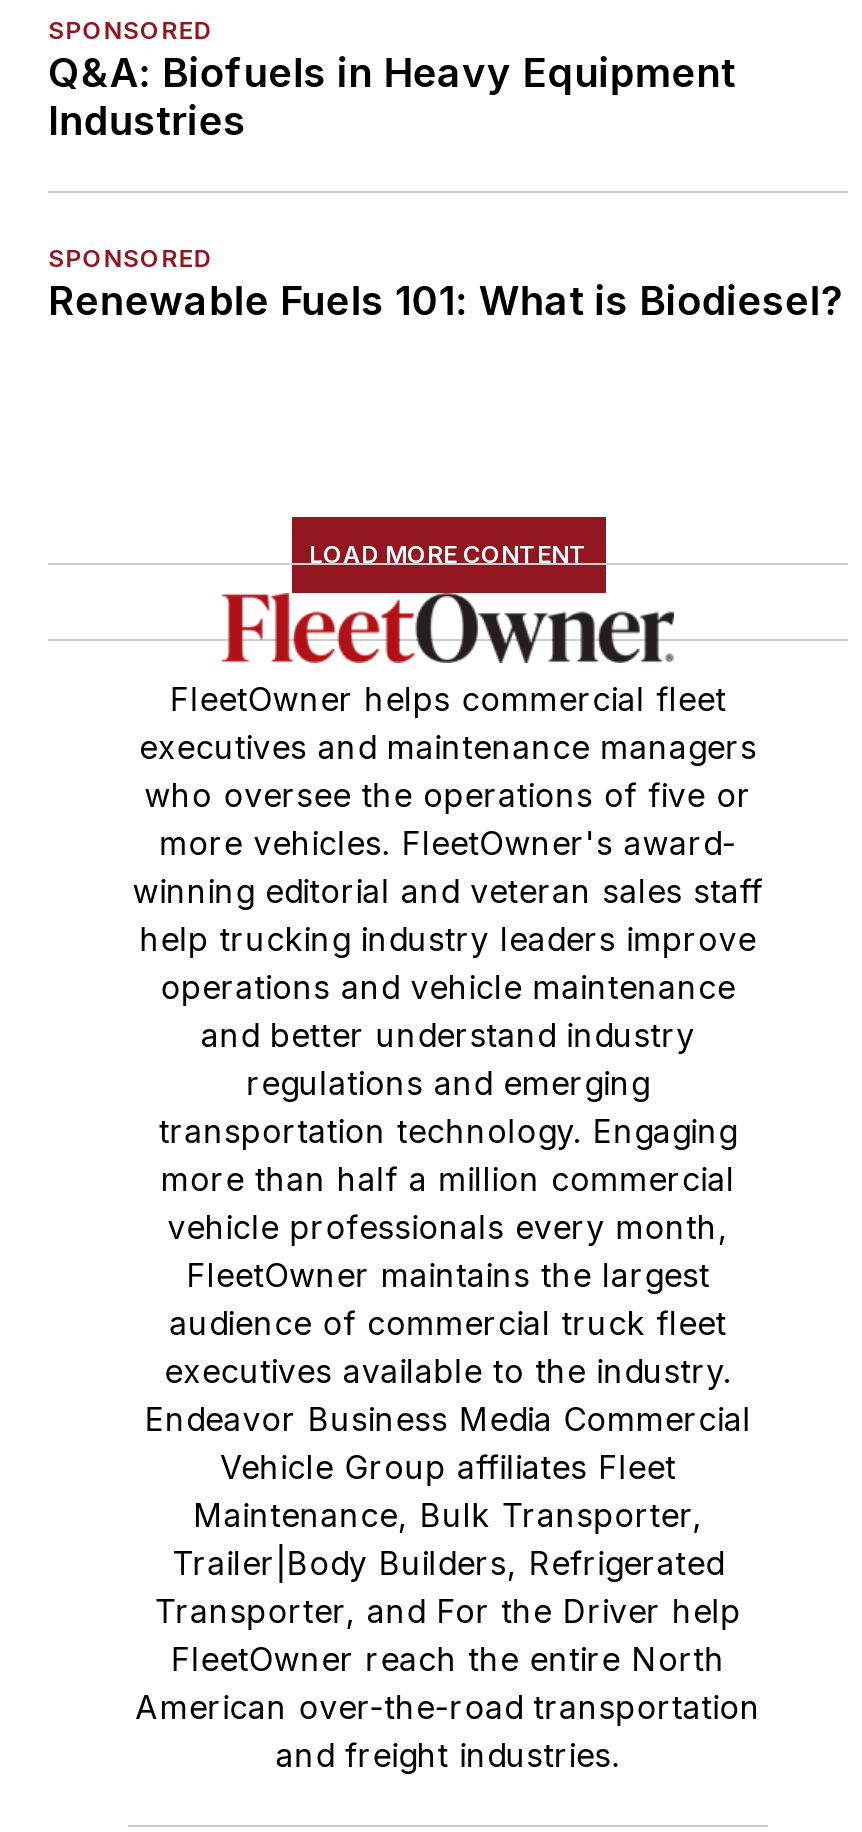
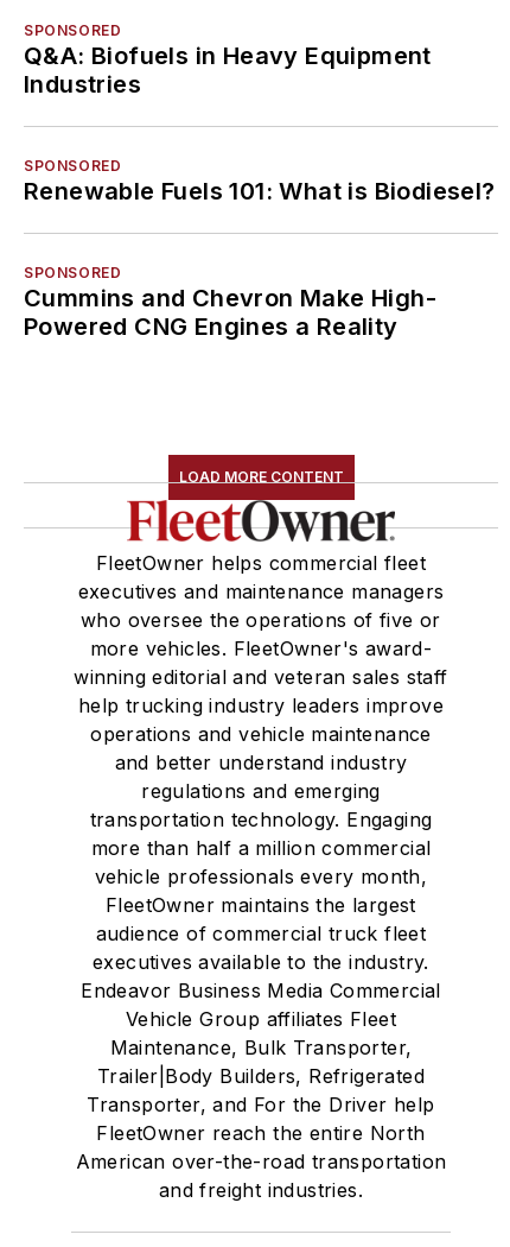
none -> [24,264,436,341] SPONSORED | Cummins and Chevron Make High- | Powered CNG Engines a Reality

